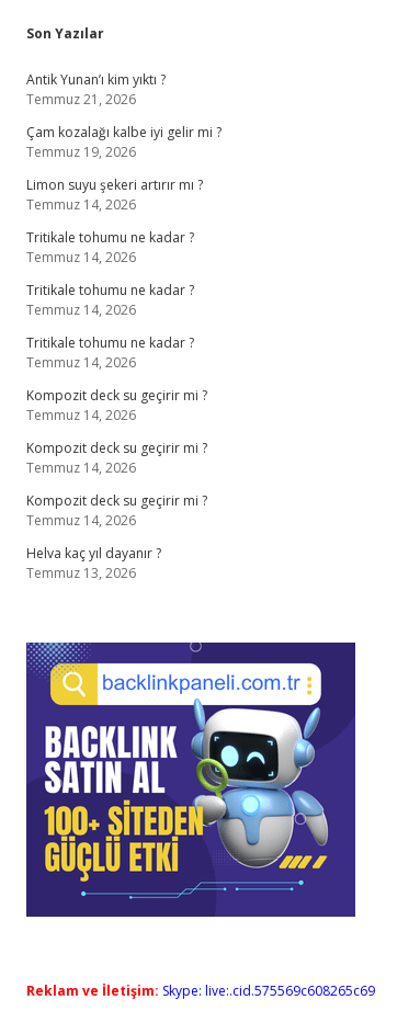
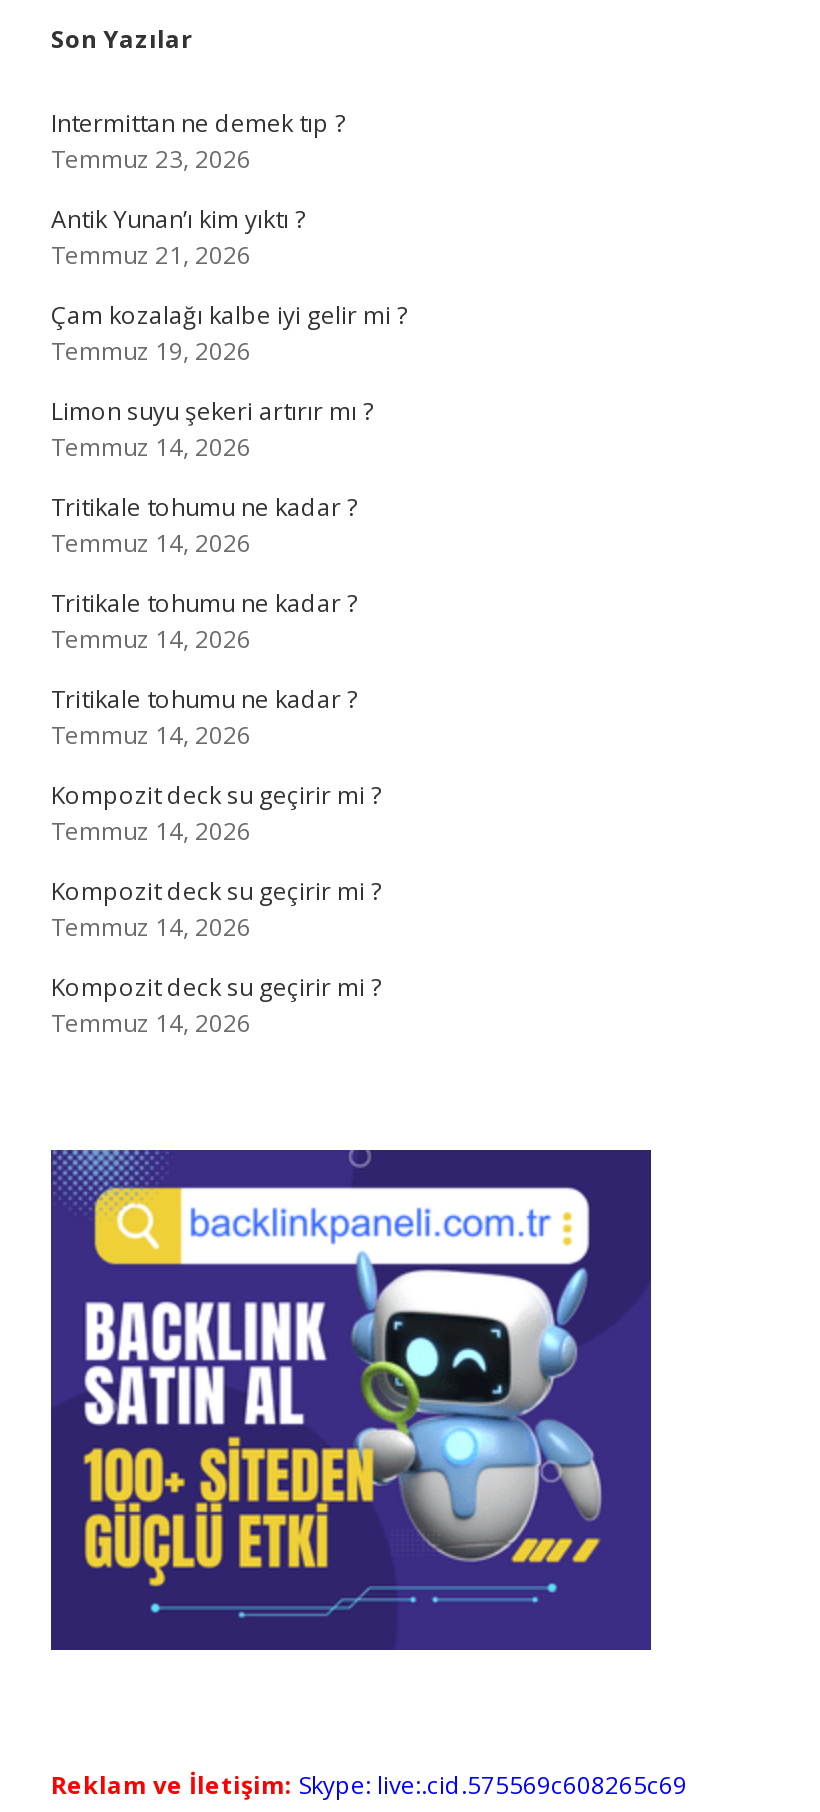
none -> [51,106,345,176] Intermittan ne demek tıp ? | Temmuz 23, 2026
moved [26,70,222,530] -> [51,202,407,1040]: Antik Yunan’ı kim yıktı ? | Temmuz 21, 2026 | Çam kozalağı kalbe iyi gelir mi ? | ... | Kompozit deck su geçirir mi ? | Temmuz 14, 2026
[26,544,161,582] Helva kaç yıl dayanır ? | Temmuz 13, 2026 -> none

